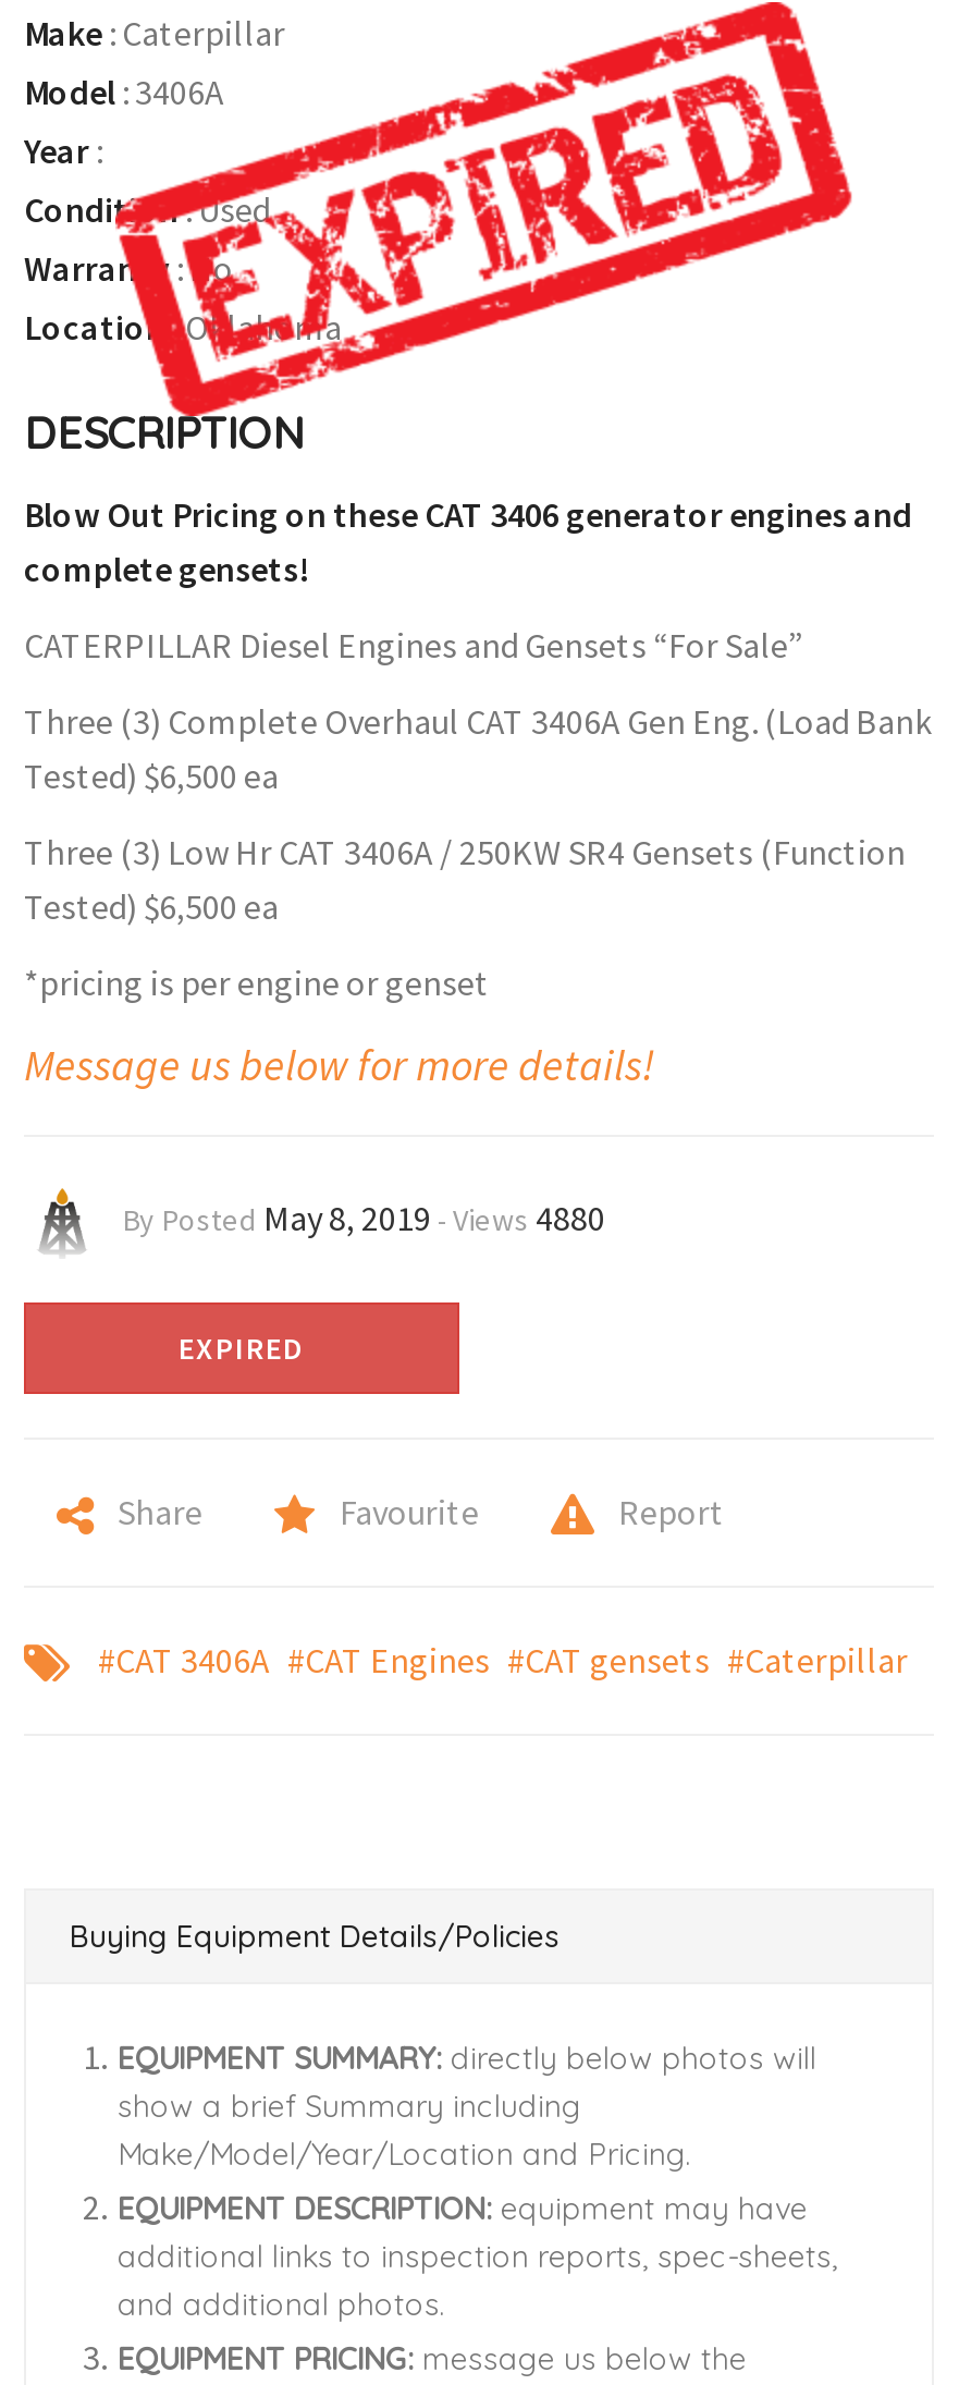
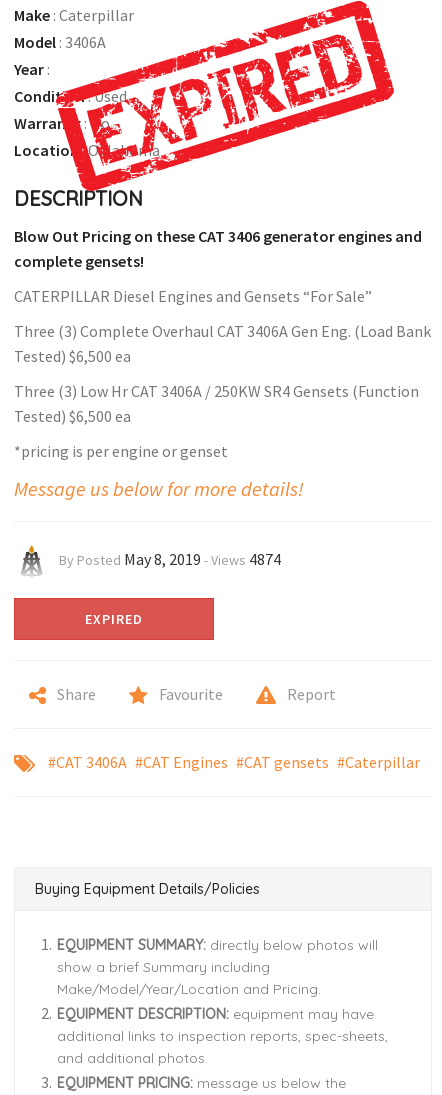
[122,1195,605,1239] By Posted May 8, 2019 - Views 4880 -> [59,549,281,569] By Posted May 8, 2019 - Views 4874

